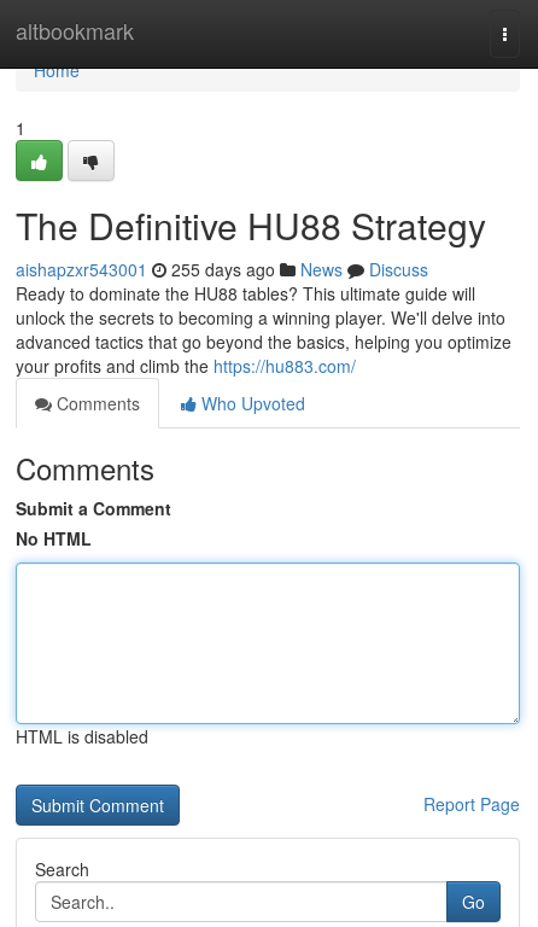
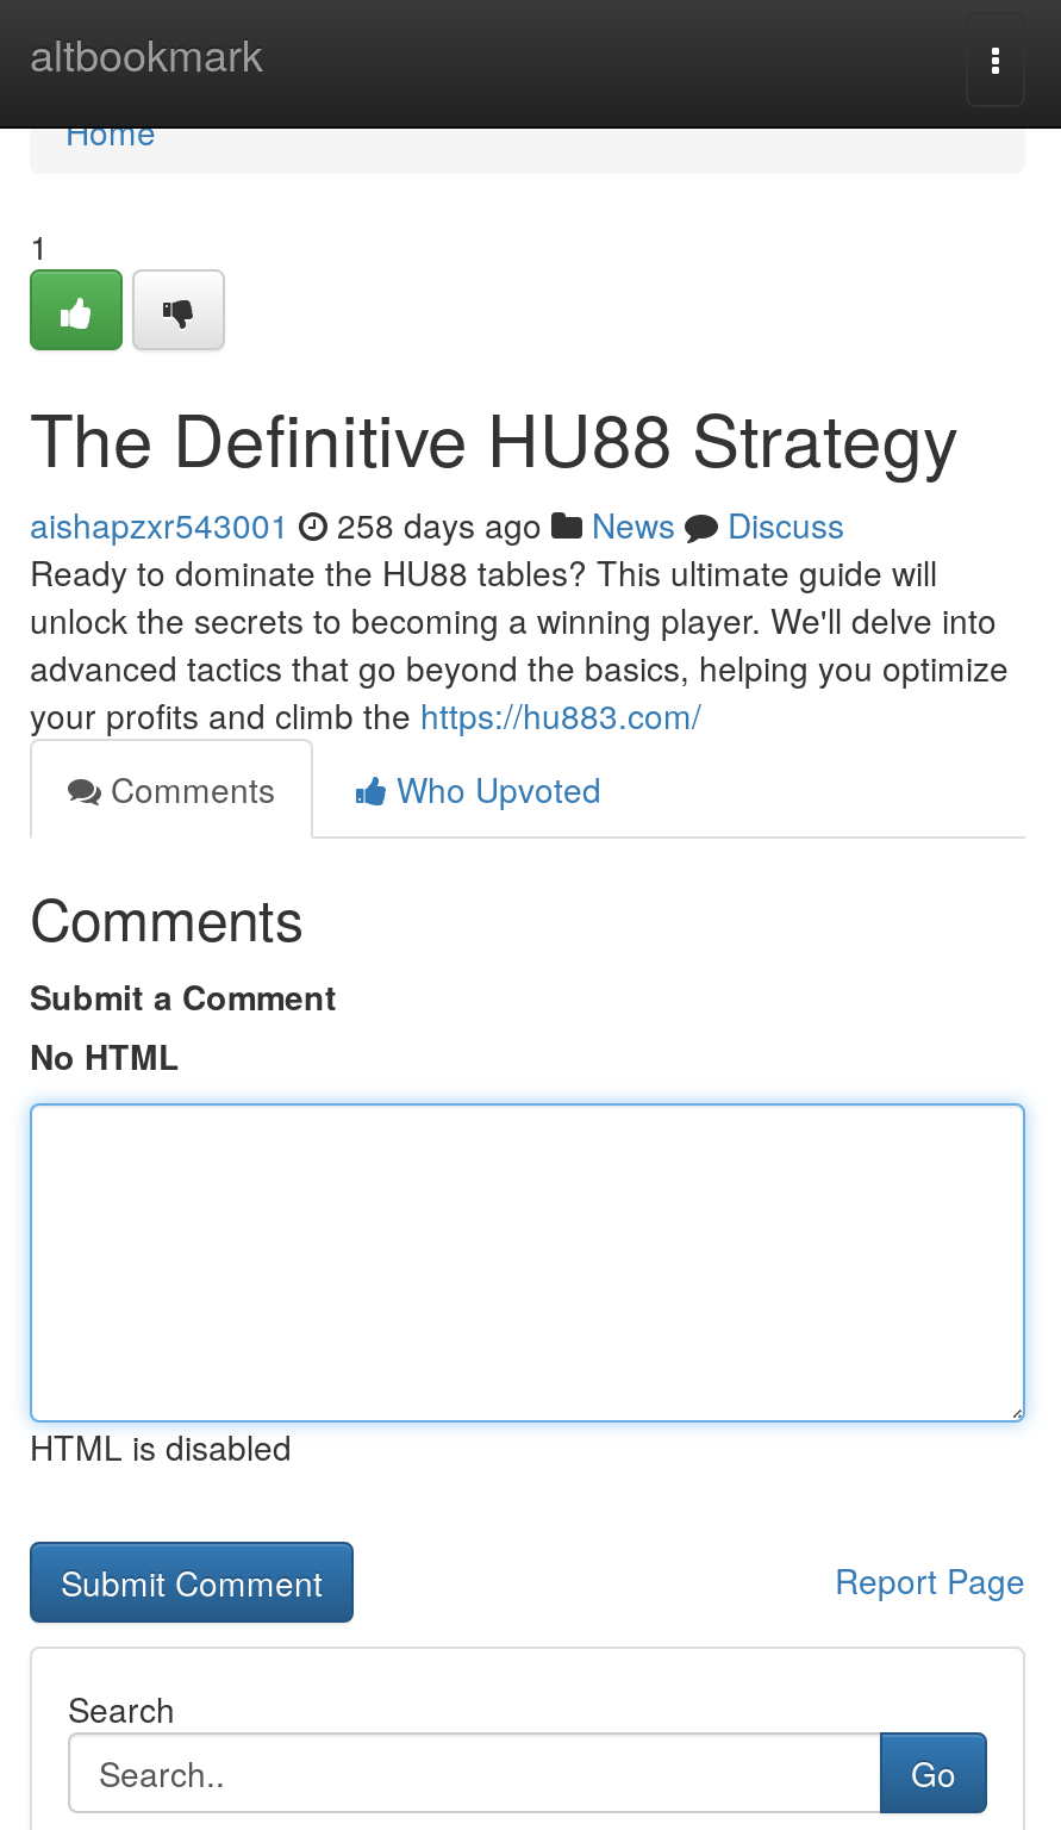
[16,257,428,281] aishapzxr543001 255 days ago News Discuss -> [30,500,844,548] aishapzxr543001 258 days ago News Discuss

